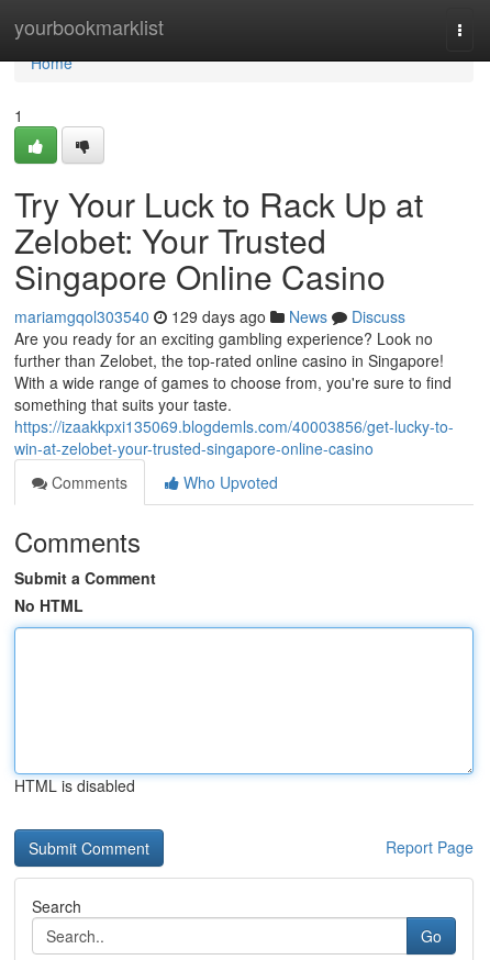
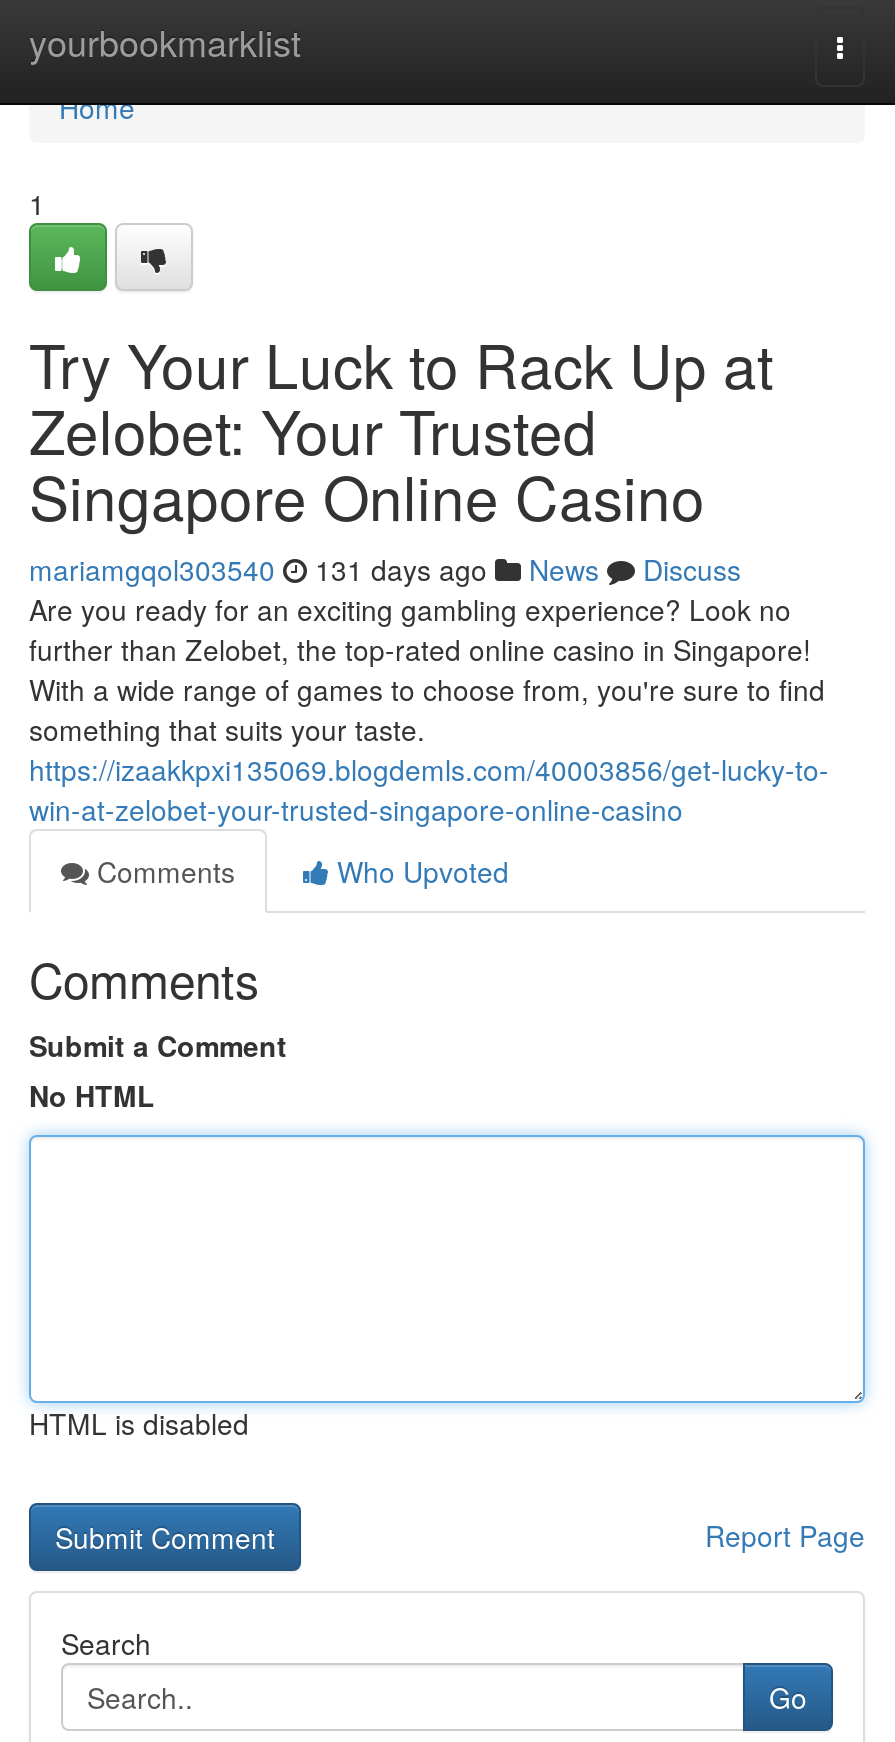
[14,305,405,327] mariamgqol303540 129 days ago News Discuss -> [29,549,741,589] mariamgqol303540 131 days ago News Discuss

